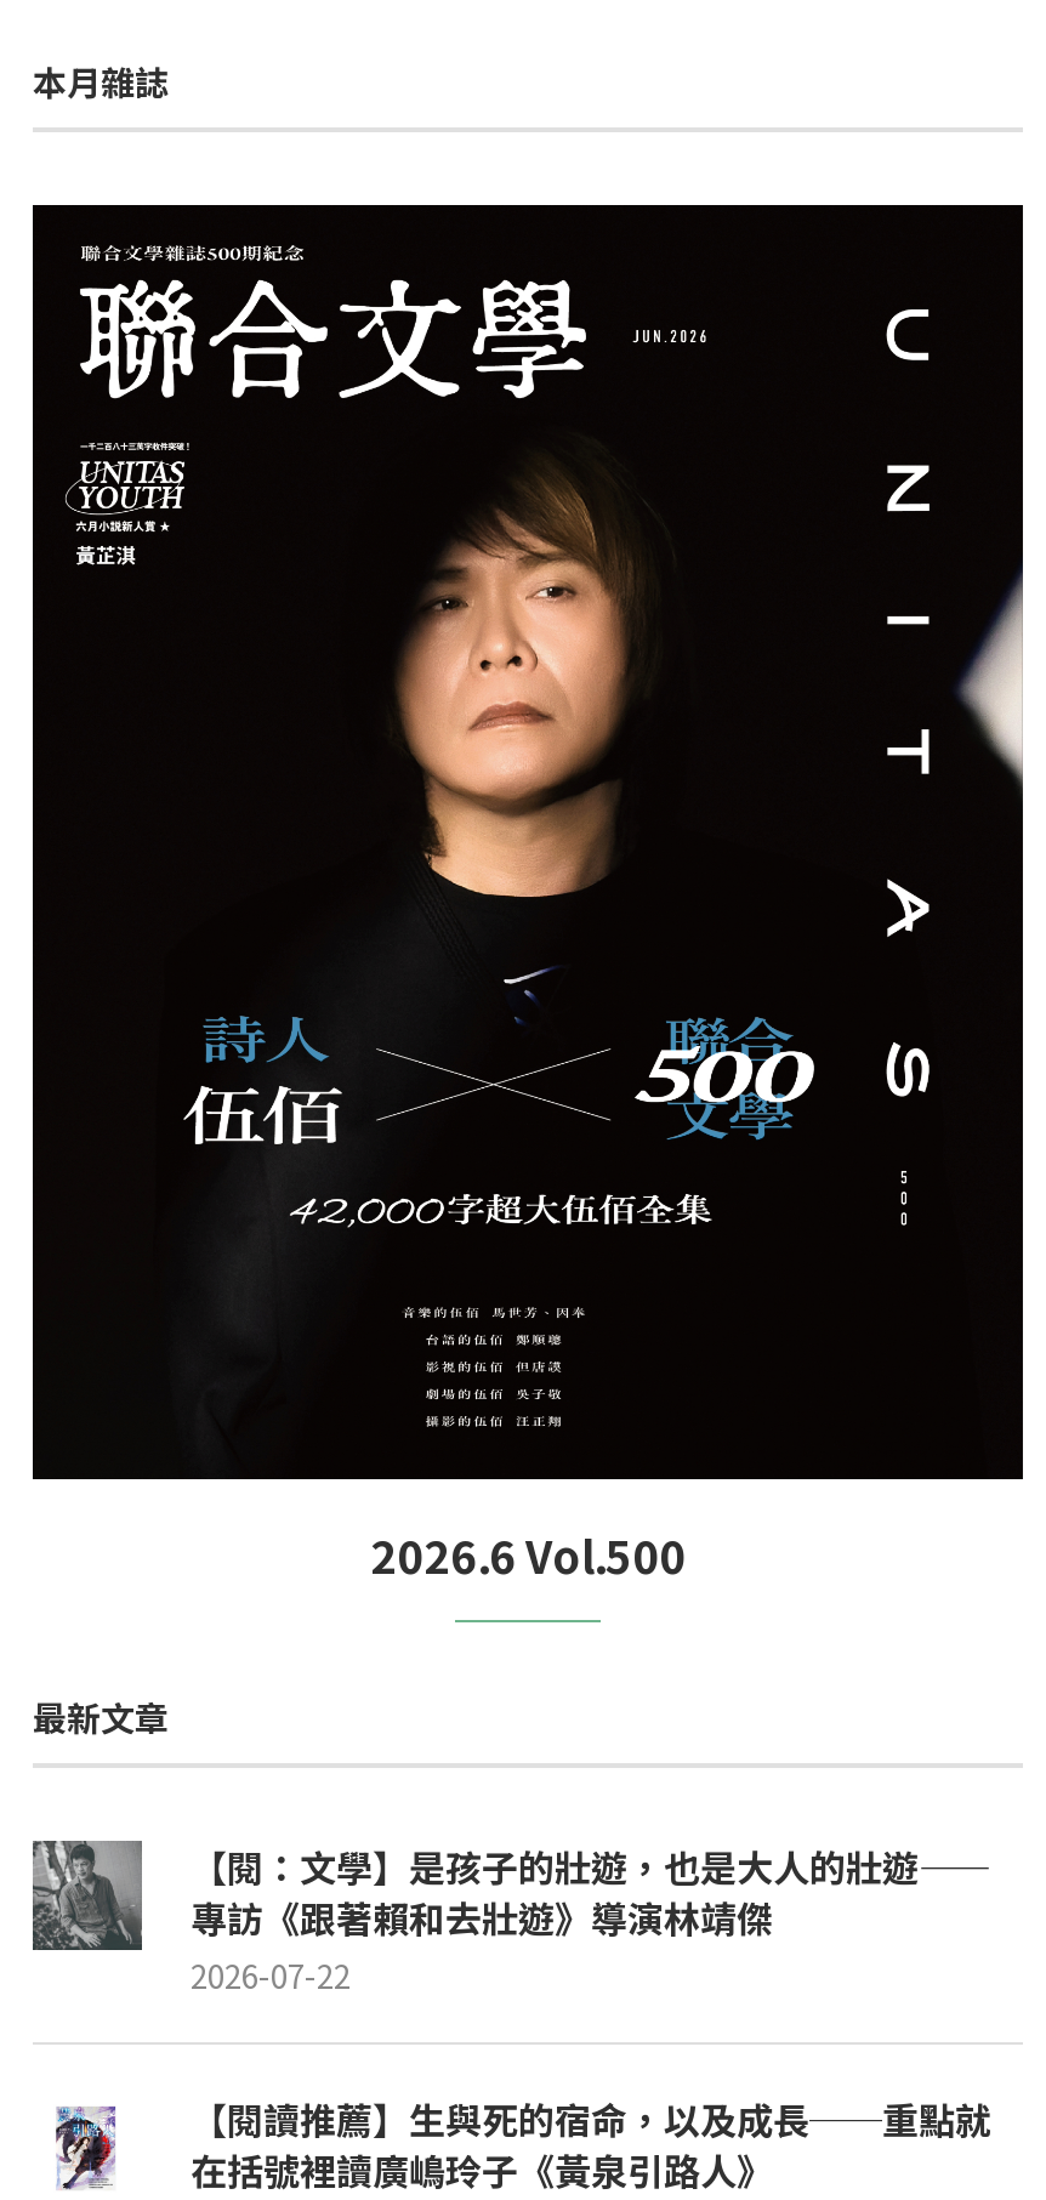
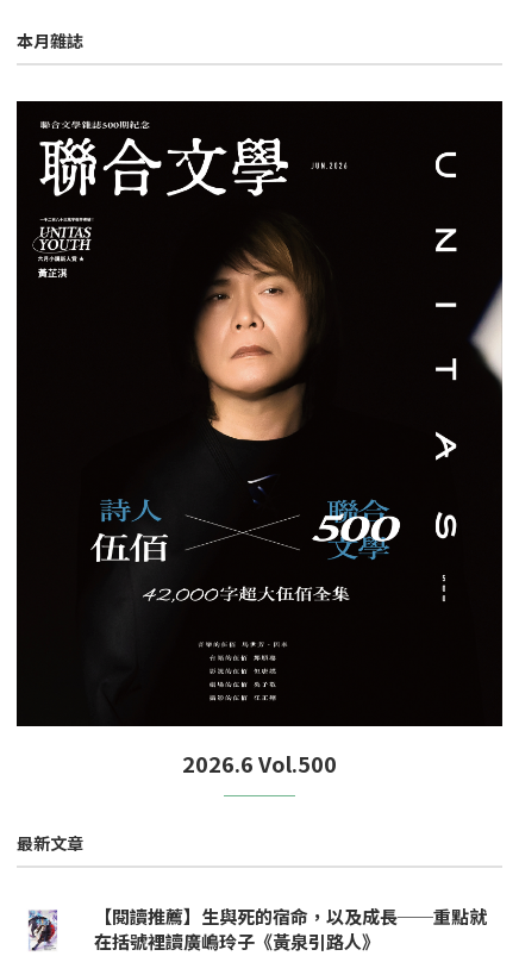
[30,1838,991,1998] [image] | 【閱：文學】是孩子的壯遊，也是大人的壯遊—— | 專訪《跟著賴和去壯遊》導演林靖傑 | 2026-07-22 -> none

